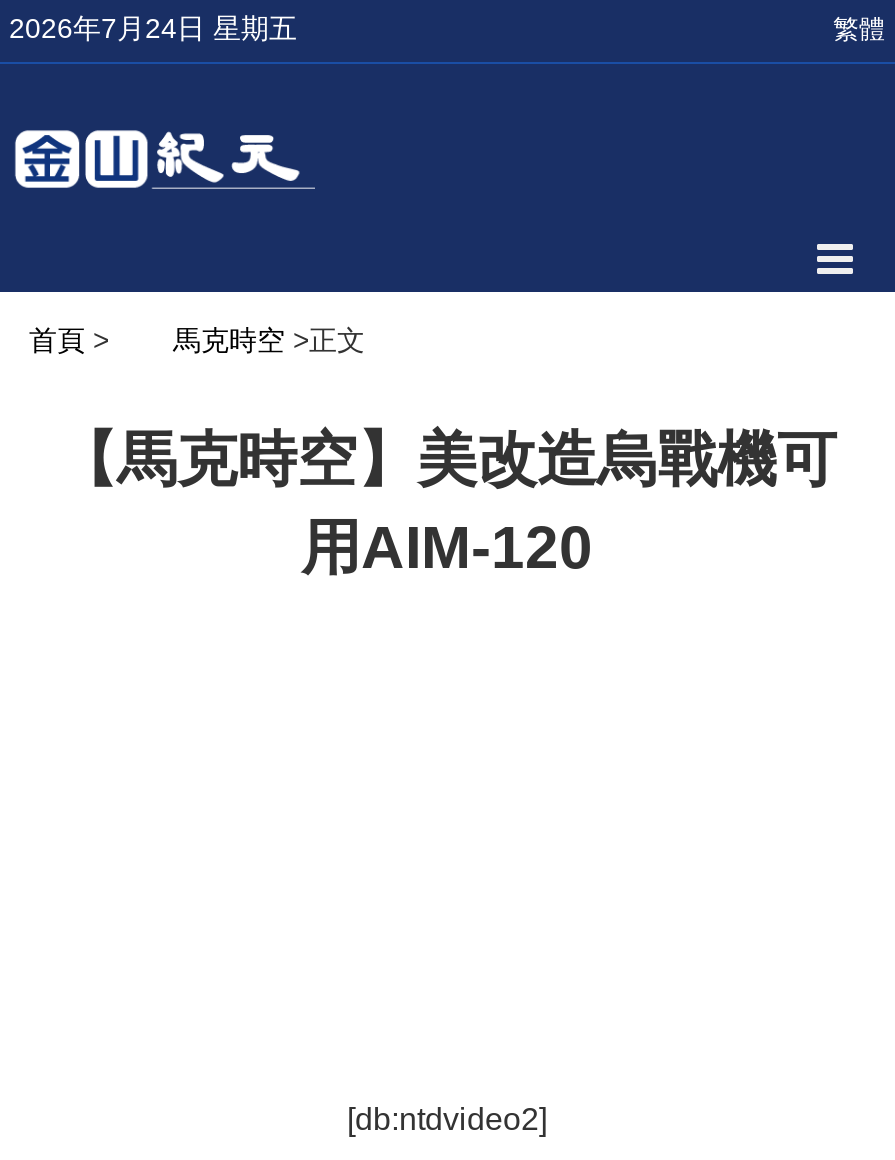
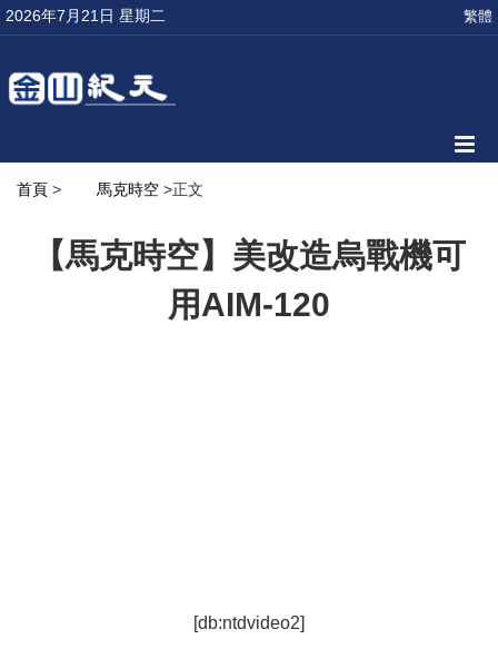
[9,12,297,44] 2026年7月24日 星期五 -> [6,7,166,24] 2026年7月21日 星期二

